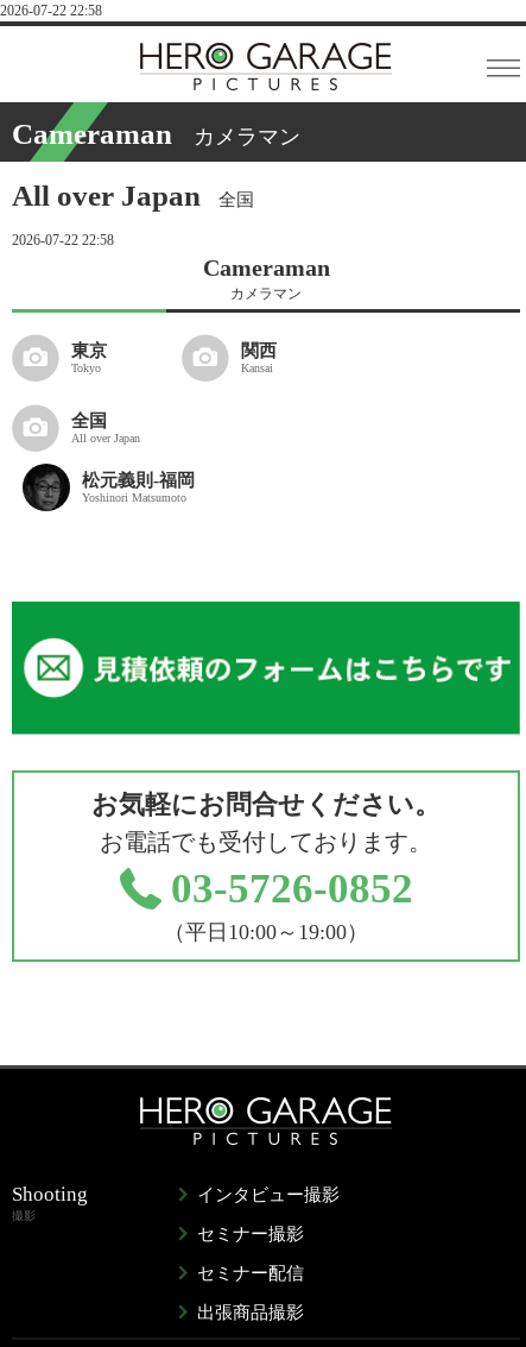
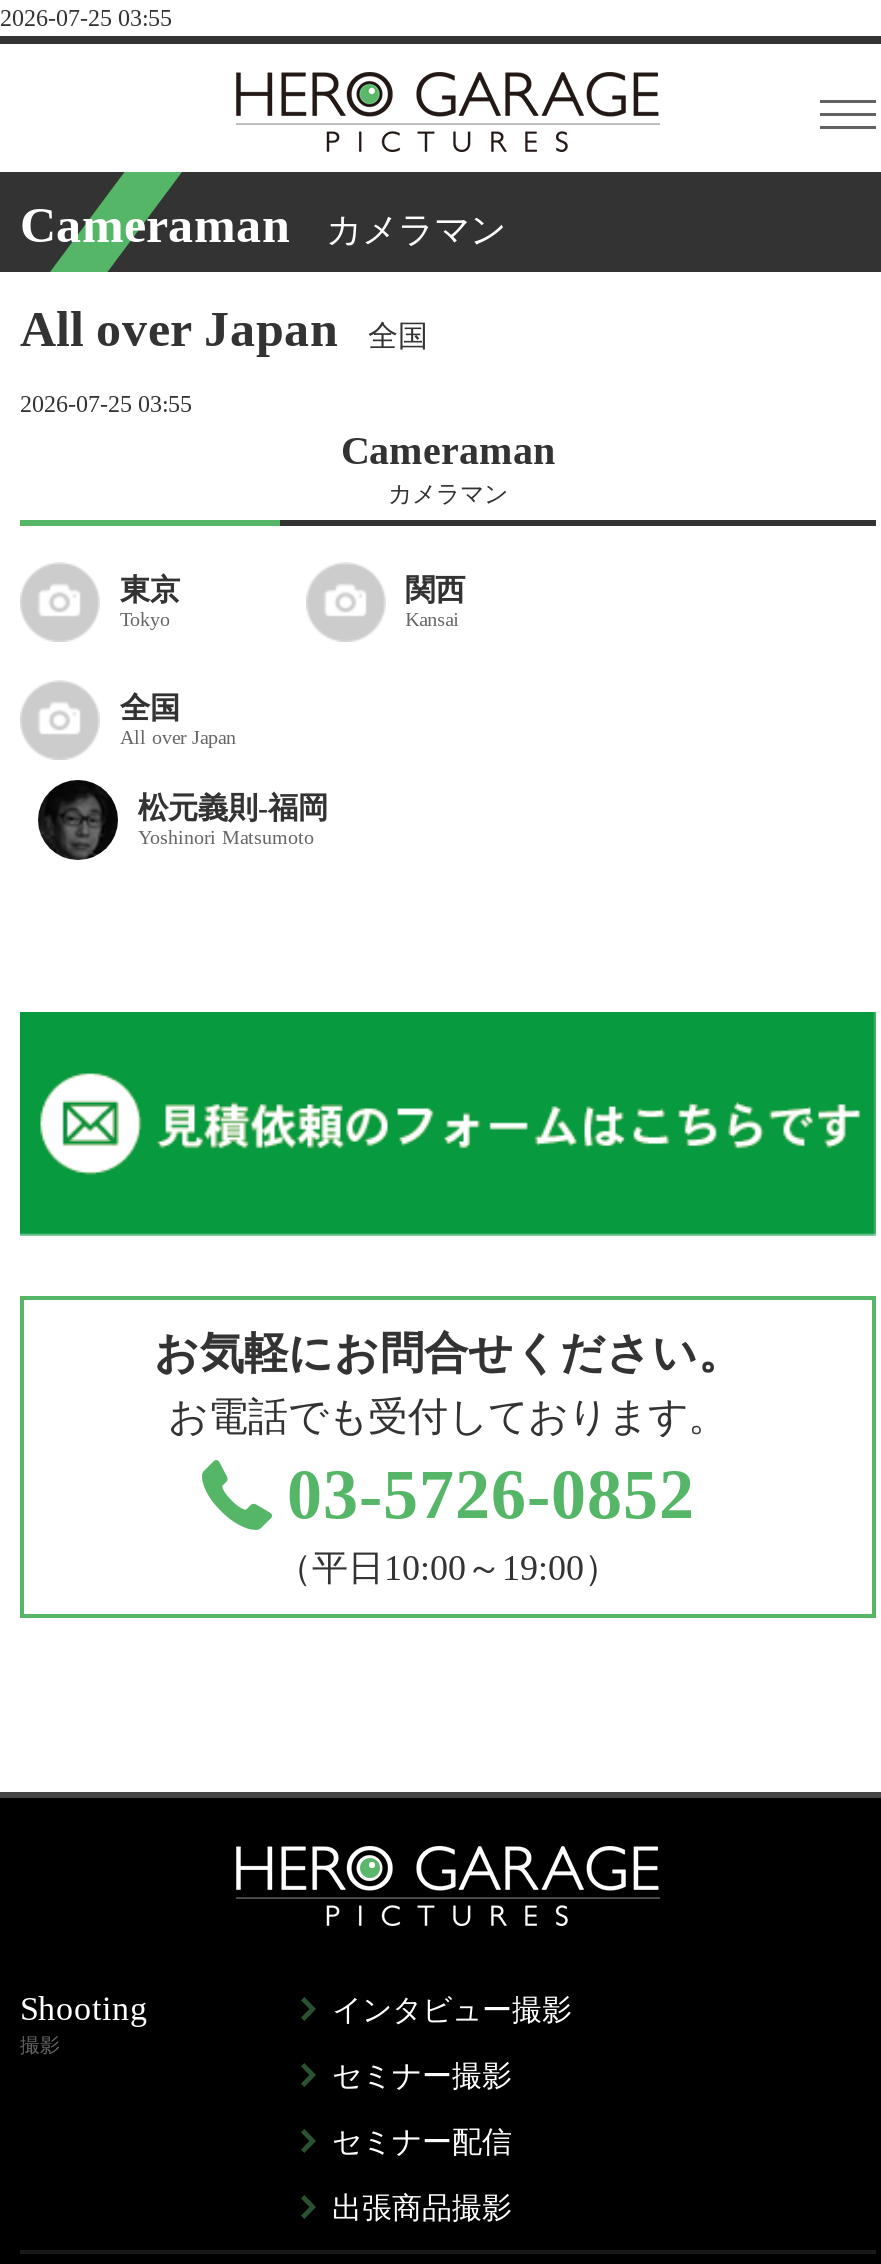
[0,2,102,19] 2026-07-22 22:58 -> [0,4,172,32] 2026-07-25 03:55
[12,232,114,248] 2026-07-22 22:58 -> [20,390,192,418] 2026-07-25 03:55

